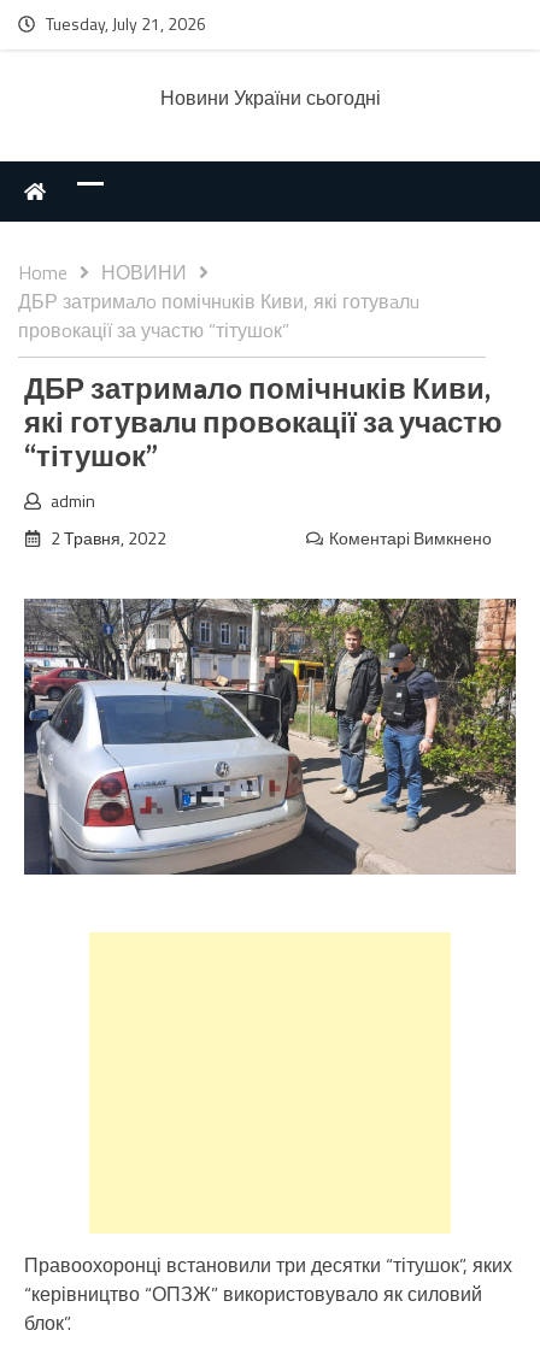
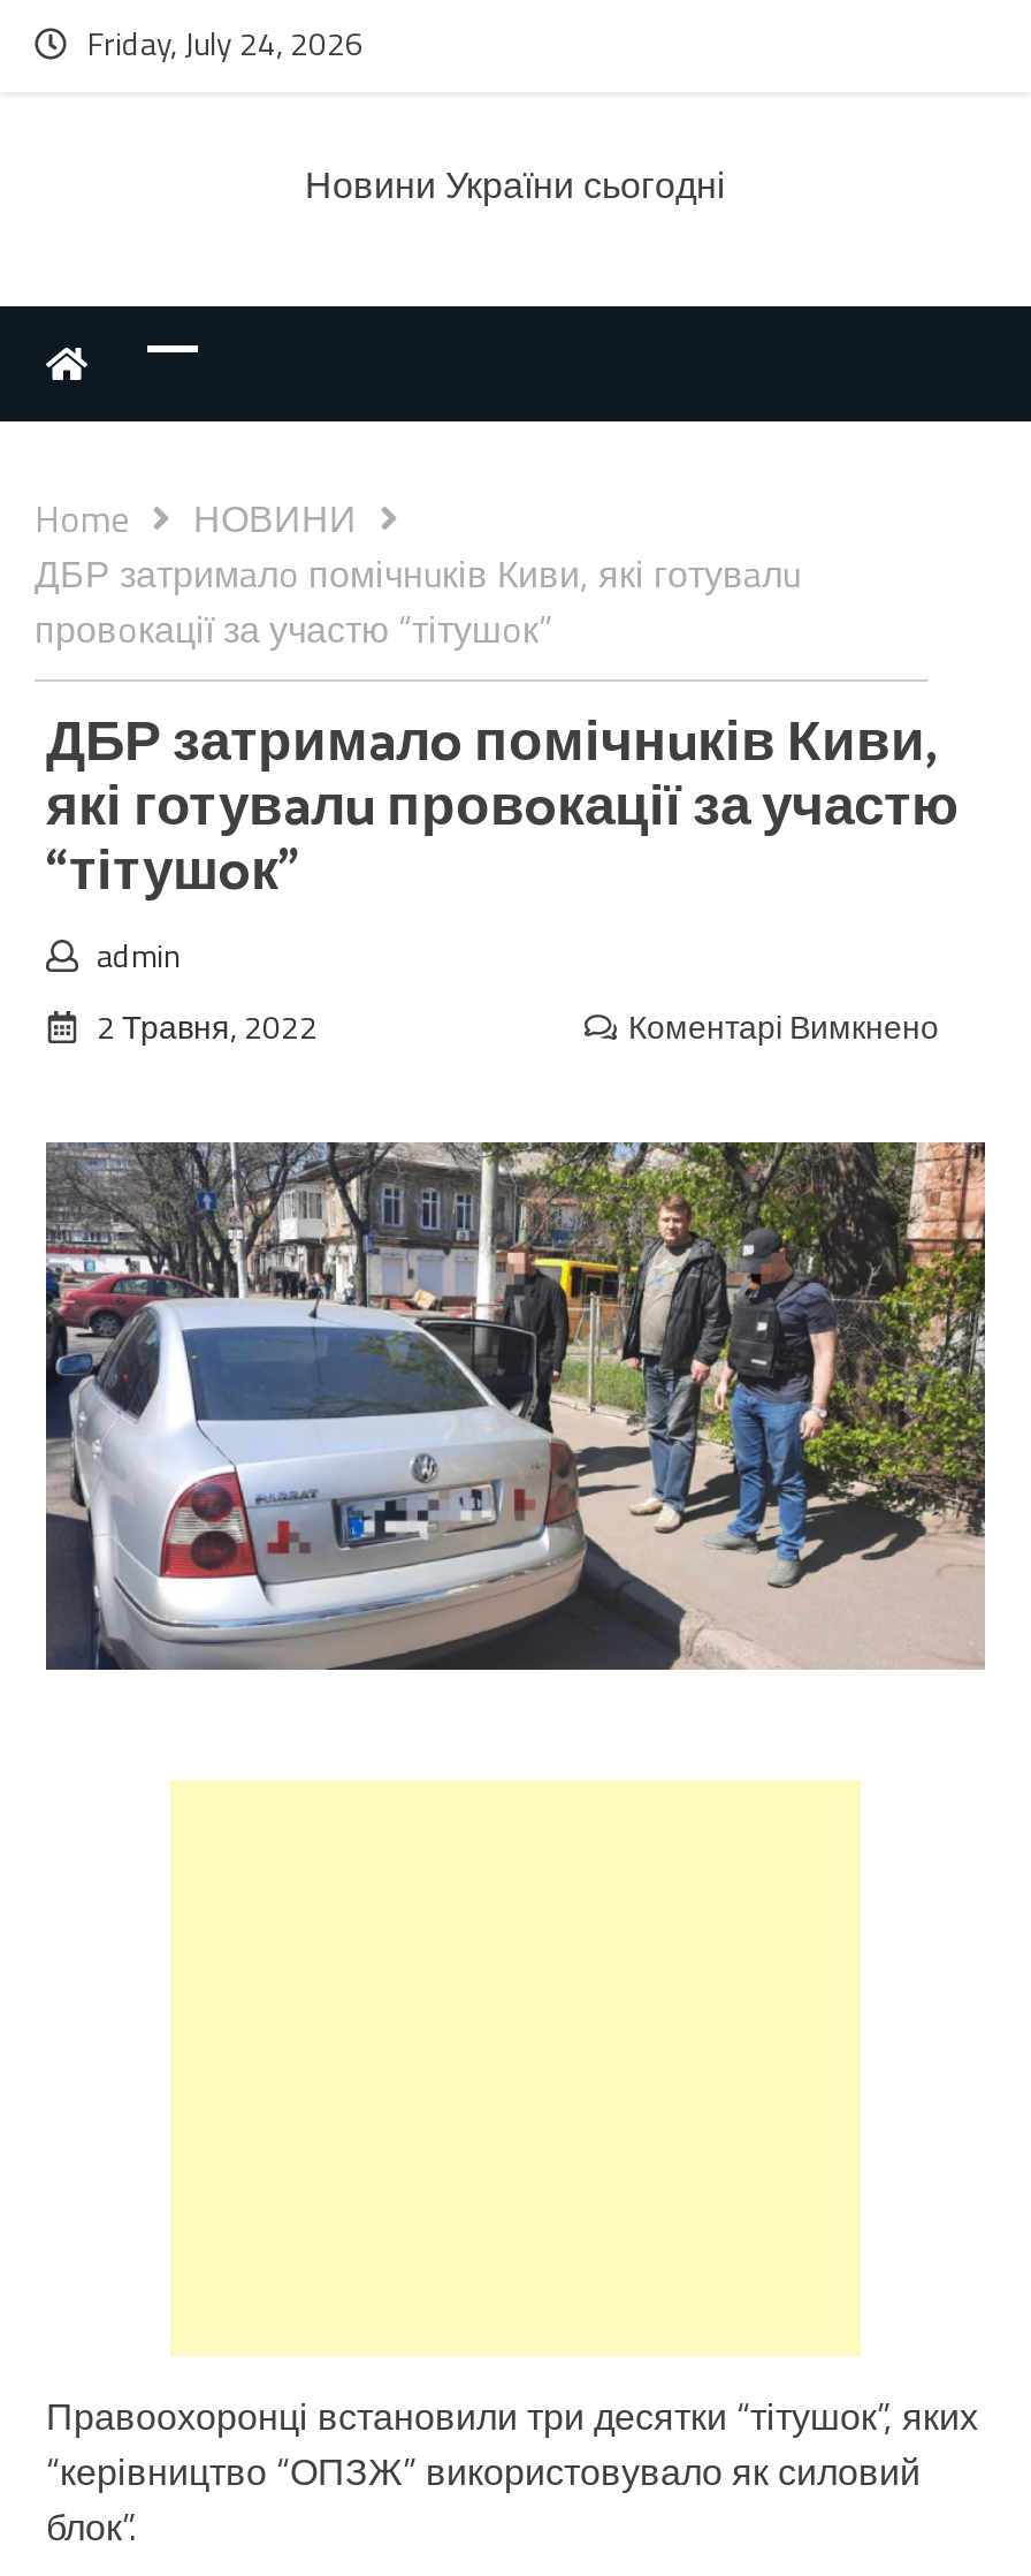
[46,11,206,36] Tuesday, July 21, 2026 -> [87,18,364,67] Friday, July 24, 2026

